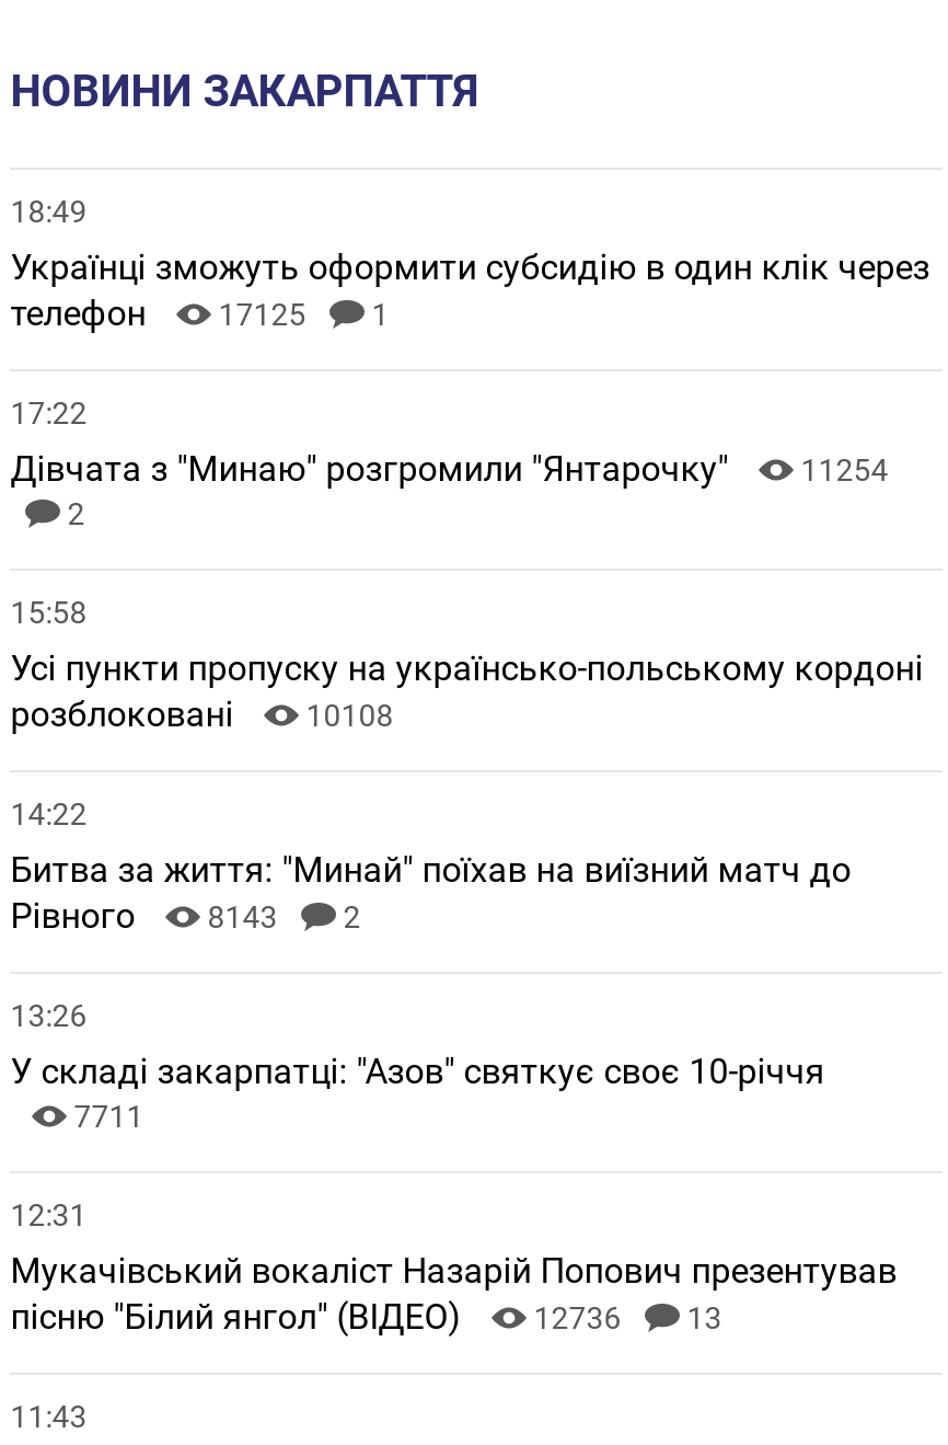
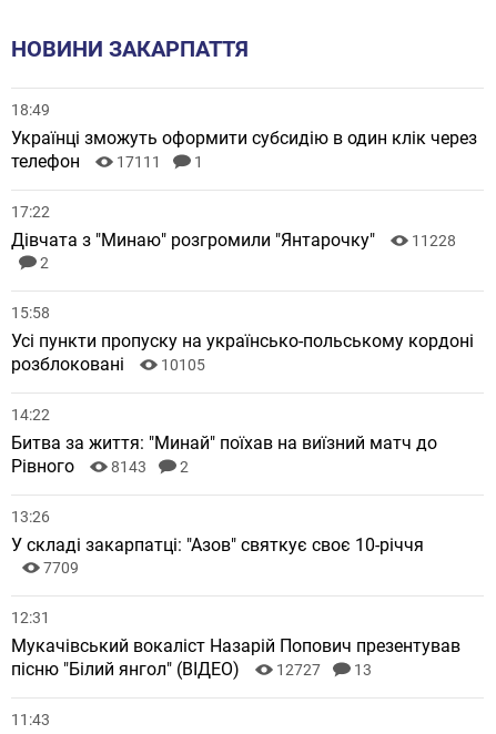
[10,293,389,335] телефон 17125 1 -> [11,151,203,172] телефон 17111 1
[10,449,888,491] Дівчата з "Минаю" розгромили "Янтарочку" 11254 -> [11,229,456,250] Дівчата з "Минаю" розгромили "Янтарочку" 11228
[10,694,393,736] розблоковані 10108 -> [11,354,206,375] розблоковані 10105
[74,1100,144,1135] 7711 -> [43,559,79,576] 7709
[10,1297,722,1339] пісню "Білий янгол" (ВІДЕО) 12736 13 -> [11,658,372,680] пісню "Білий янгол" (ВІДЕО) 12727 13

